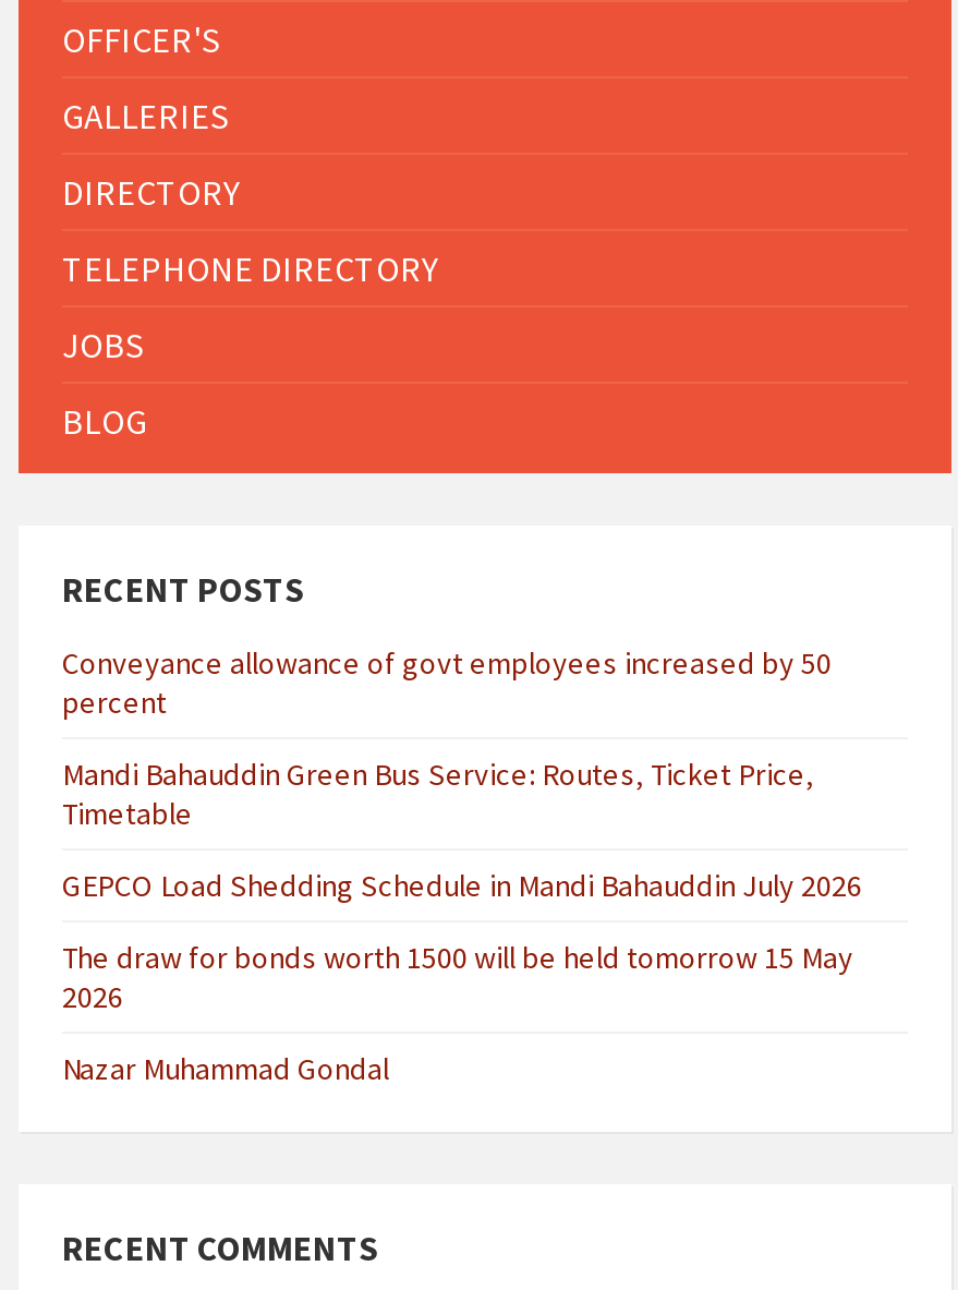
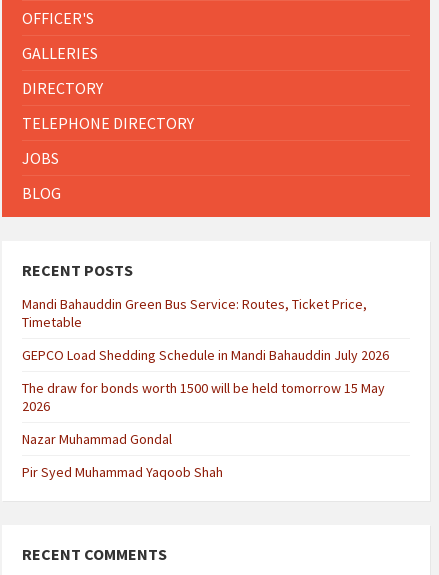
[62,643,832,722] Conveyance allowance of govt employees increased by 50 | percent -> none
moved [62,755,862,1088] -> [22,295,389,448]: Mandi Bahauddin Green Bus Service: Routes, Ticket Price, | Timetable | GEPCO Load Shedding Schedule in Mandi Bahauddin July 2026 | The draw for bonds worth 1500 will be held tomorrow 15 May | 2026 | Nazar Muhammad Gondal
none -> [22,463,223,481] Pir Syed Muhammad Yaqoob Shah

